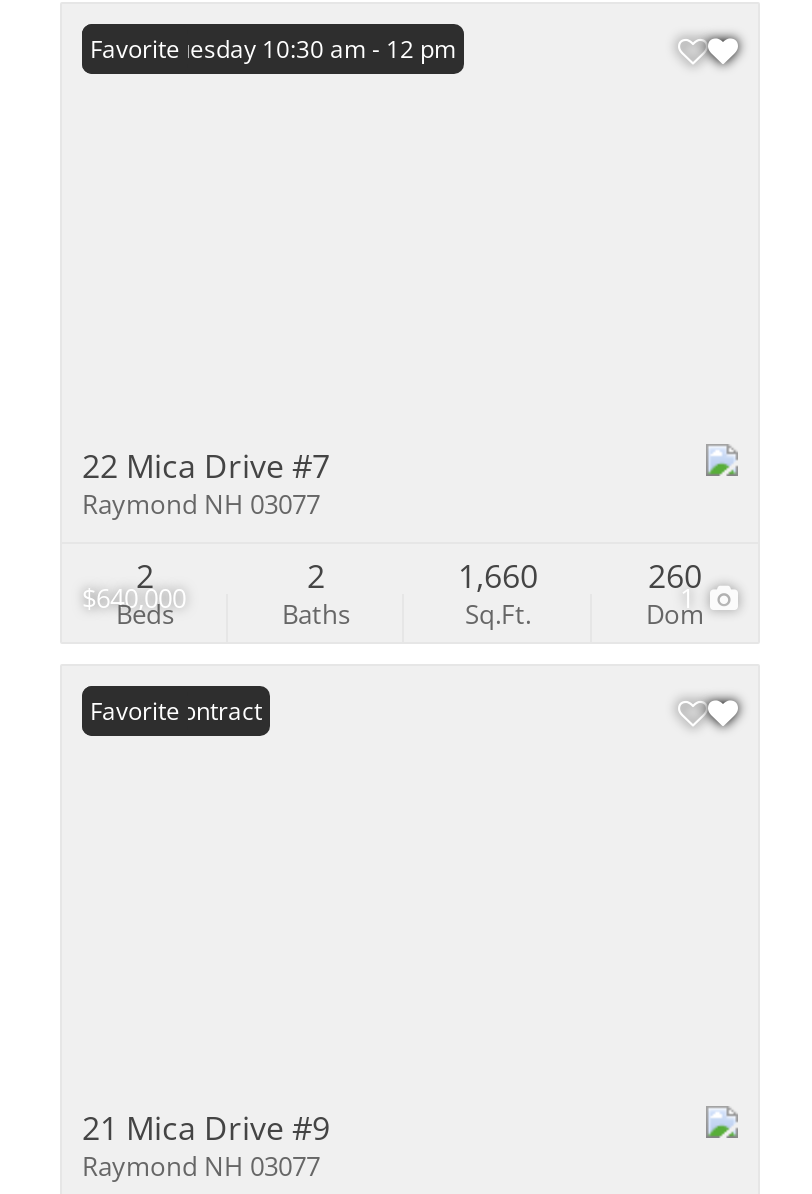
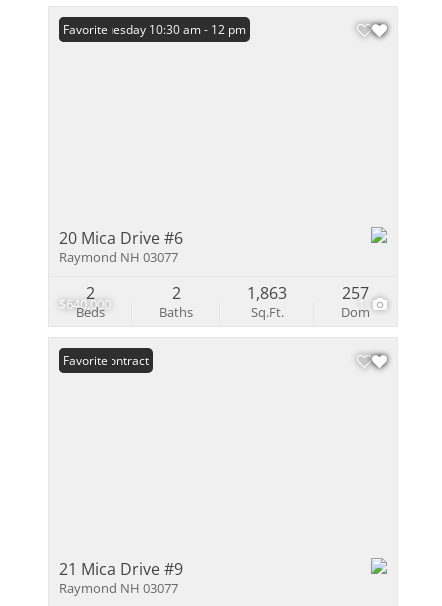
[82,444,330,488] 22 Mica Drive #7 -> [59,227,183,249] 20 Mica Drive #6
[458,554,538,598] 1,660 -> [247,282,287,304] 1,863
[648,554,702,598] 260 -> [342,282,369,304] 257

